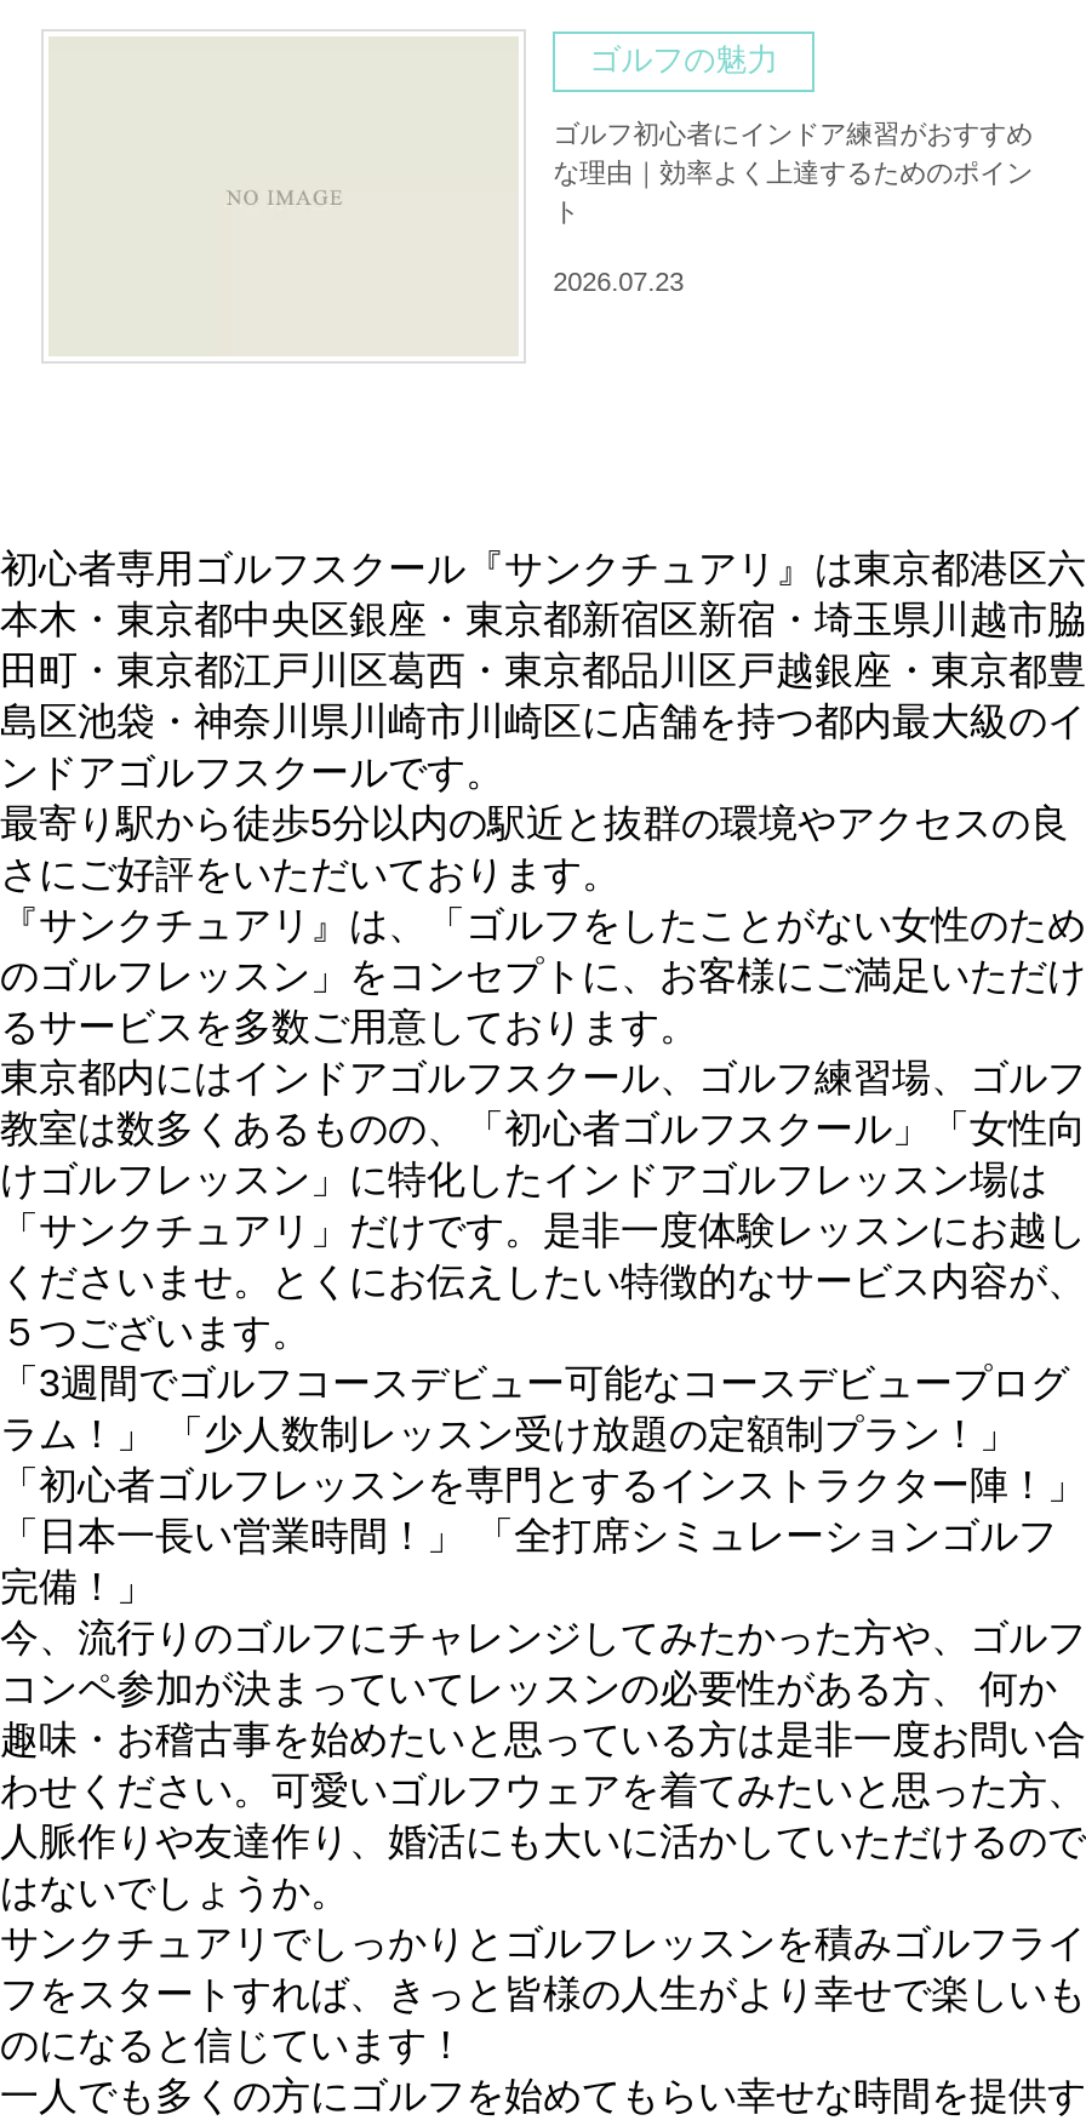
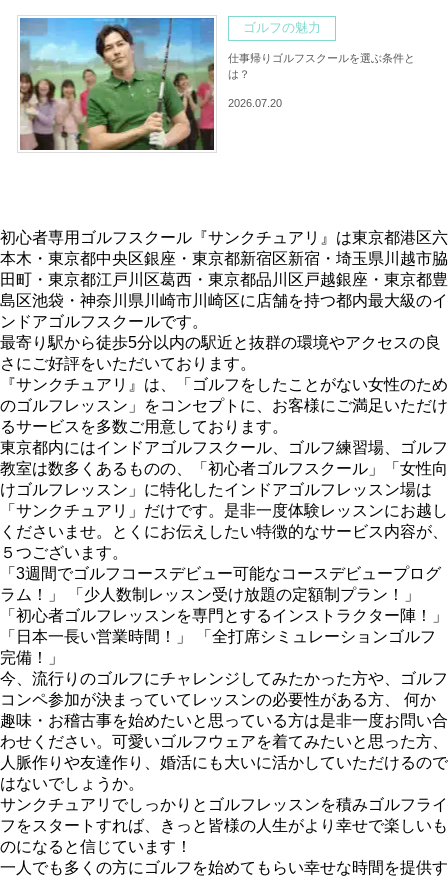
none -> [19,17,215,151] [image]
[553,120,1033,226] ゴルフ初心者にインドア練習がおすすめ | な理由｜効率よく上達するためのポイン | ト -> [228,52,415,80] 仕事帰りゴルフスクールを選ぶ条件と | は？
[553,268,684,297] 2026.07.23 -> [228,97,282,109] 2026.07.20

